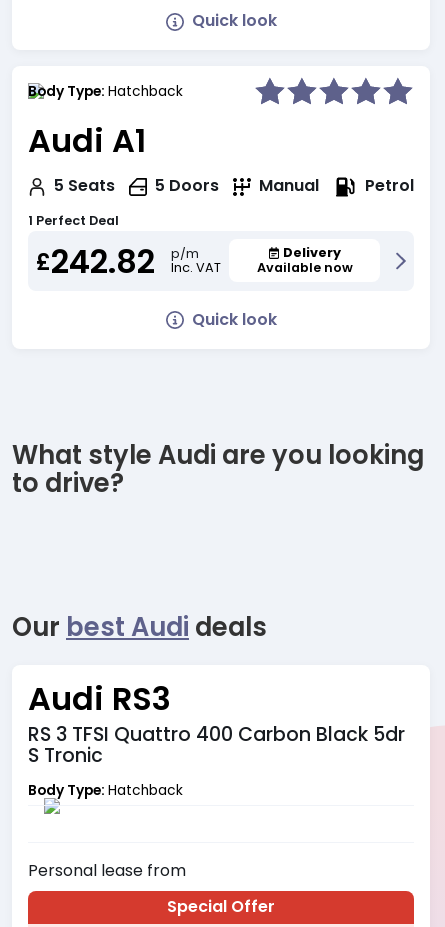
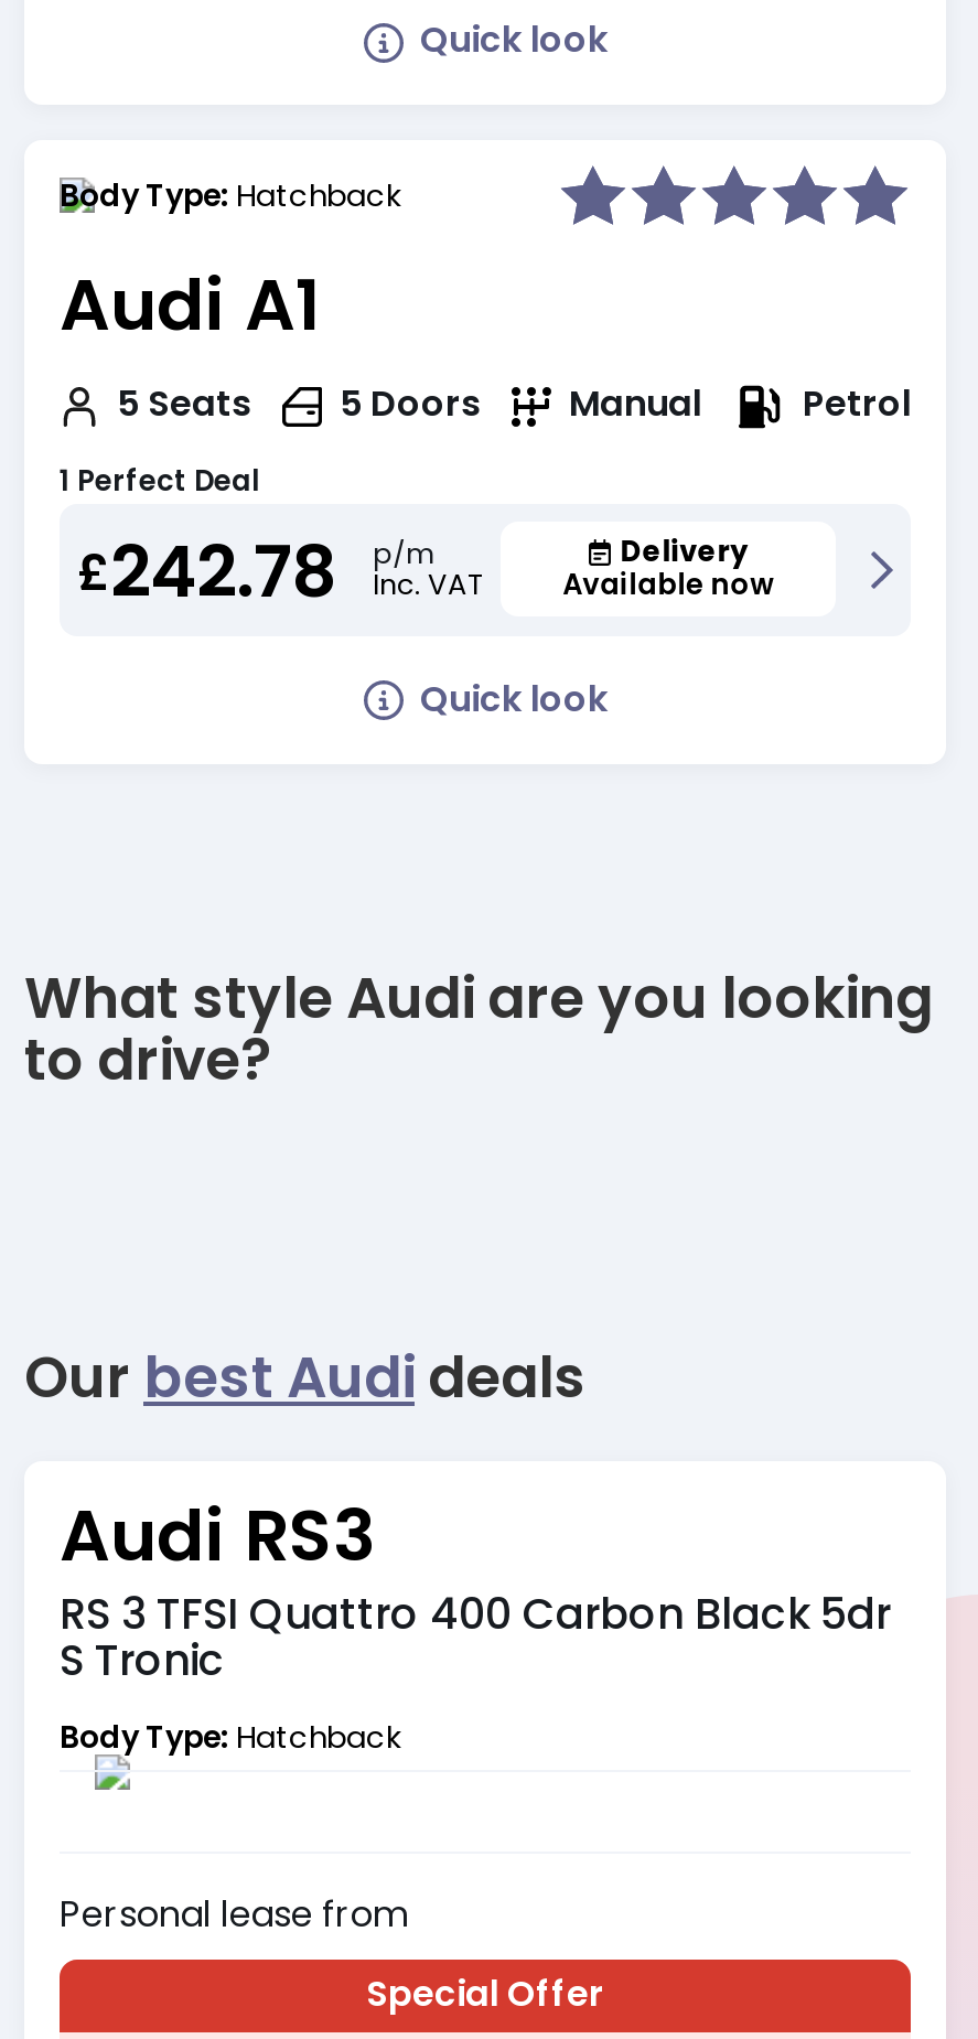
[36,239,221,284] £242.82 p/m Inc. VAT -> [77,522,483,621] £242.78 p/m Inc. VAT

